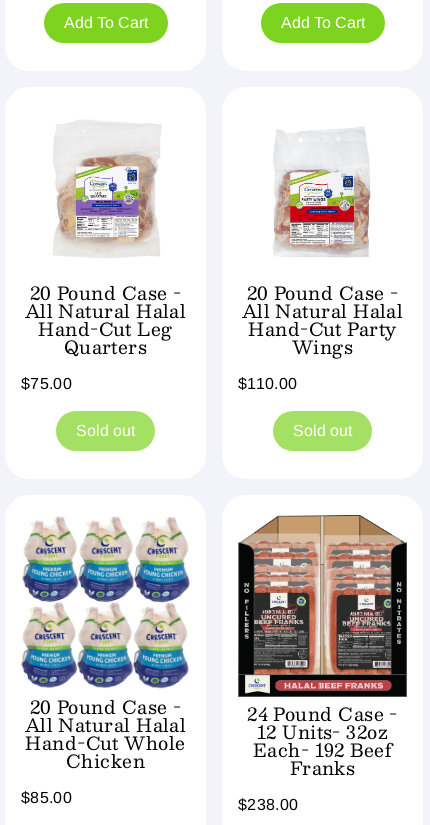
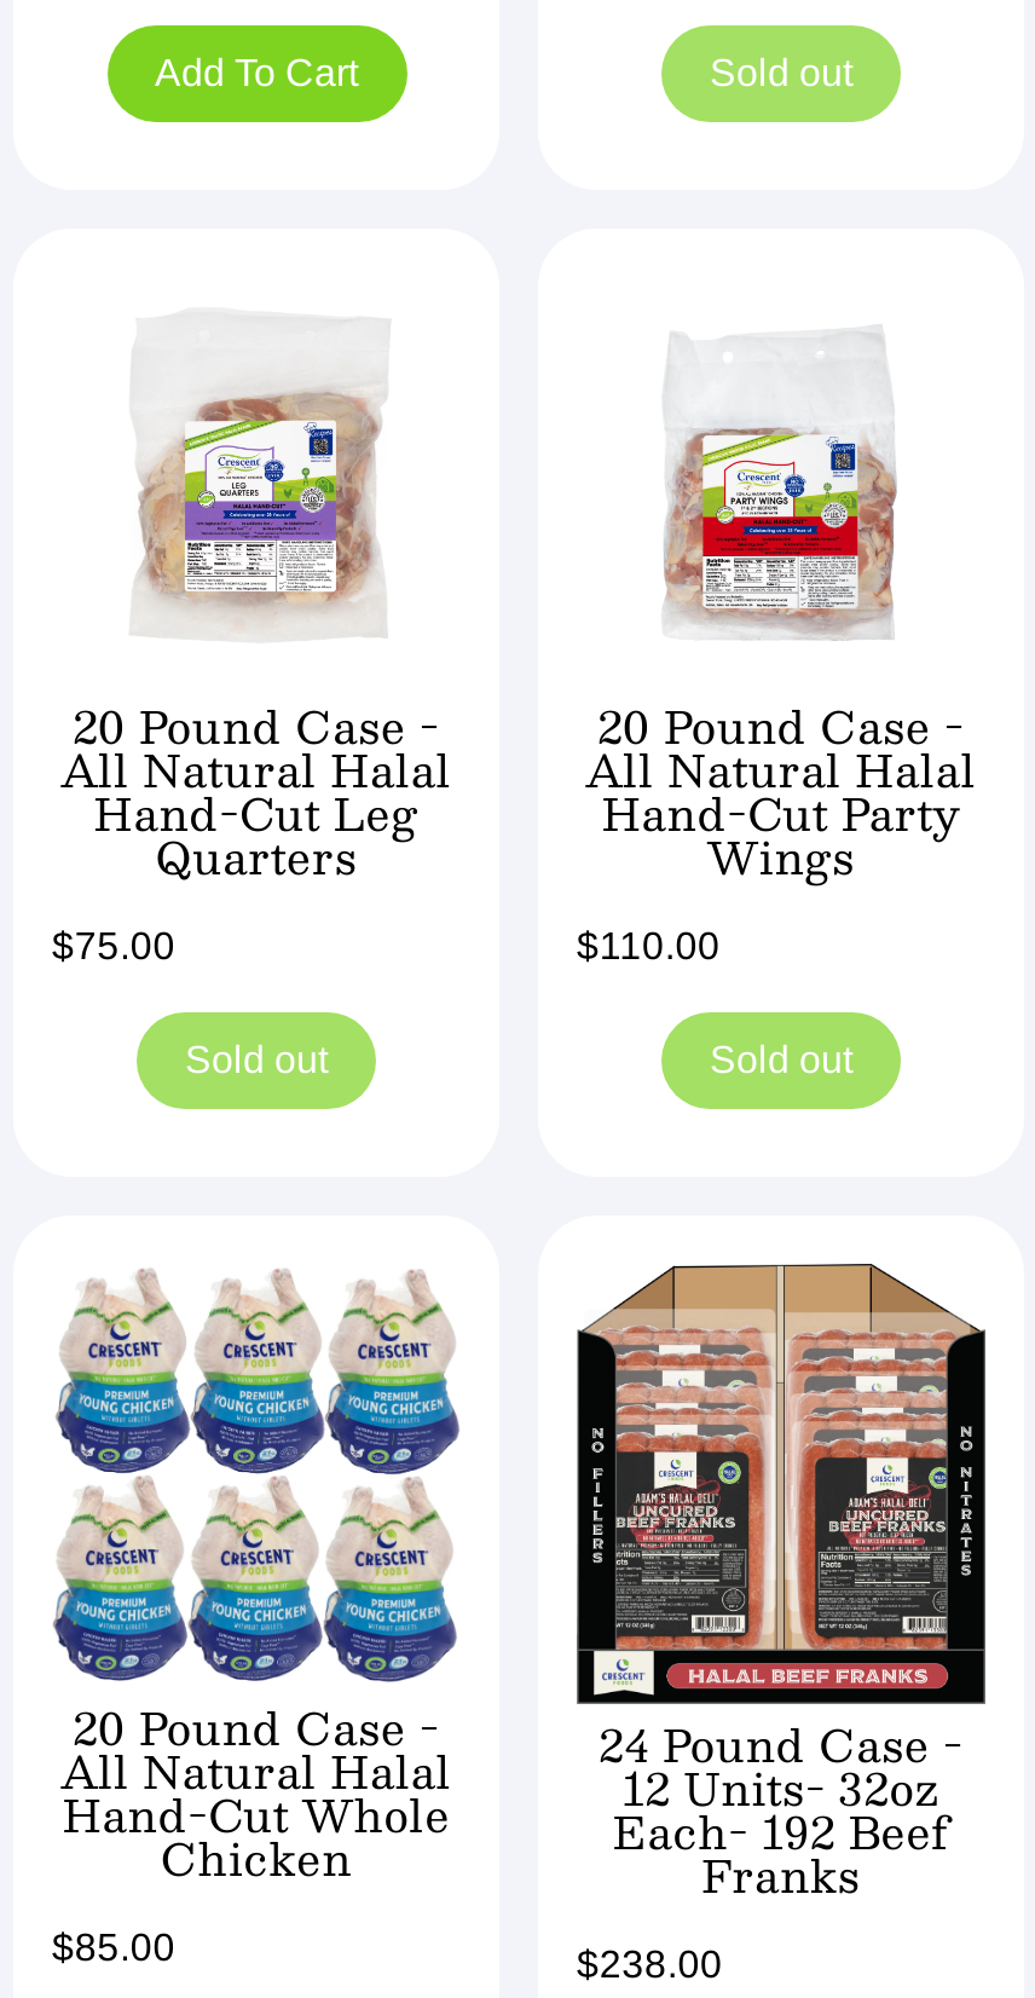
[280,14,364,31] Add To Cart -> [710,52,852,93] Sold out

